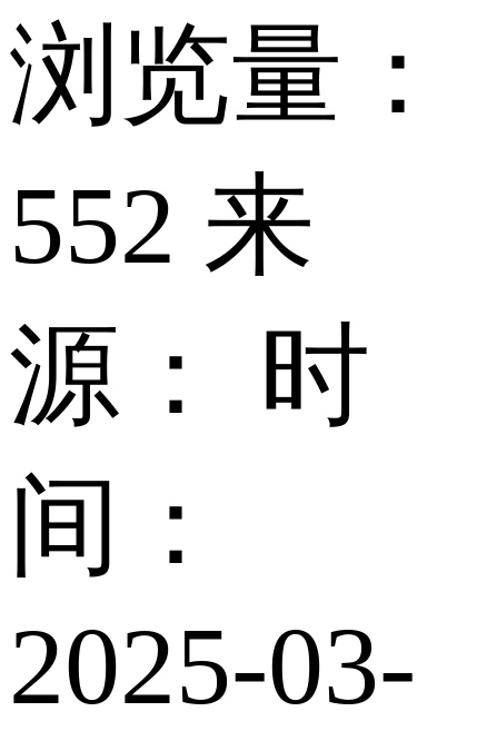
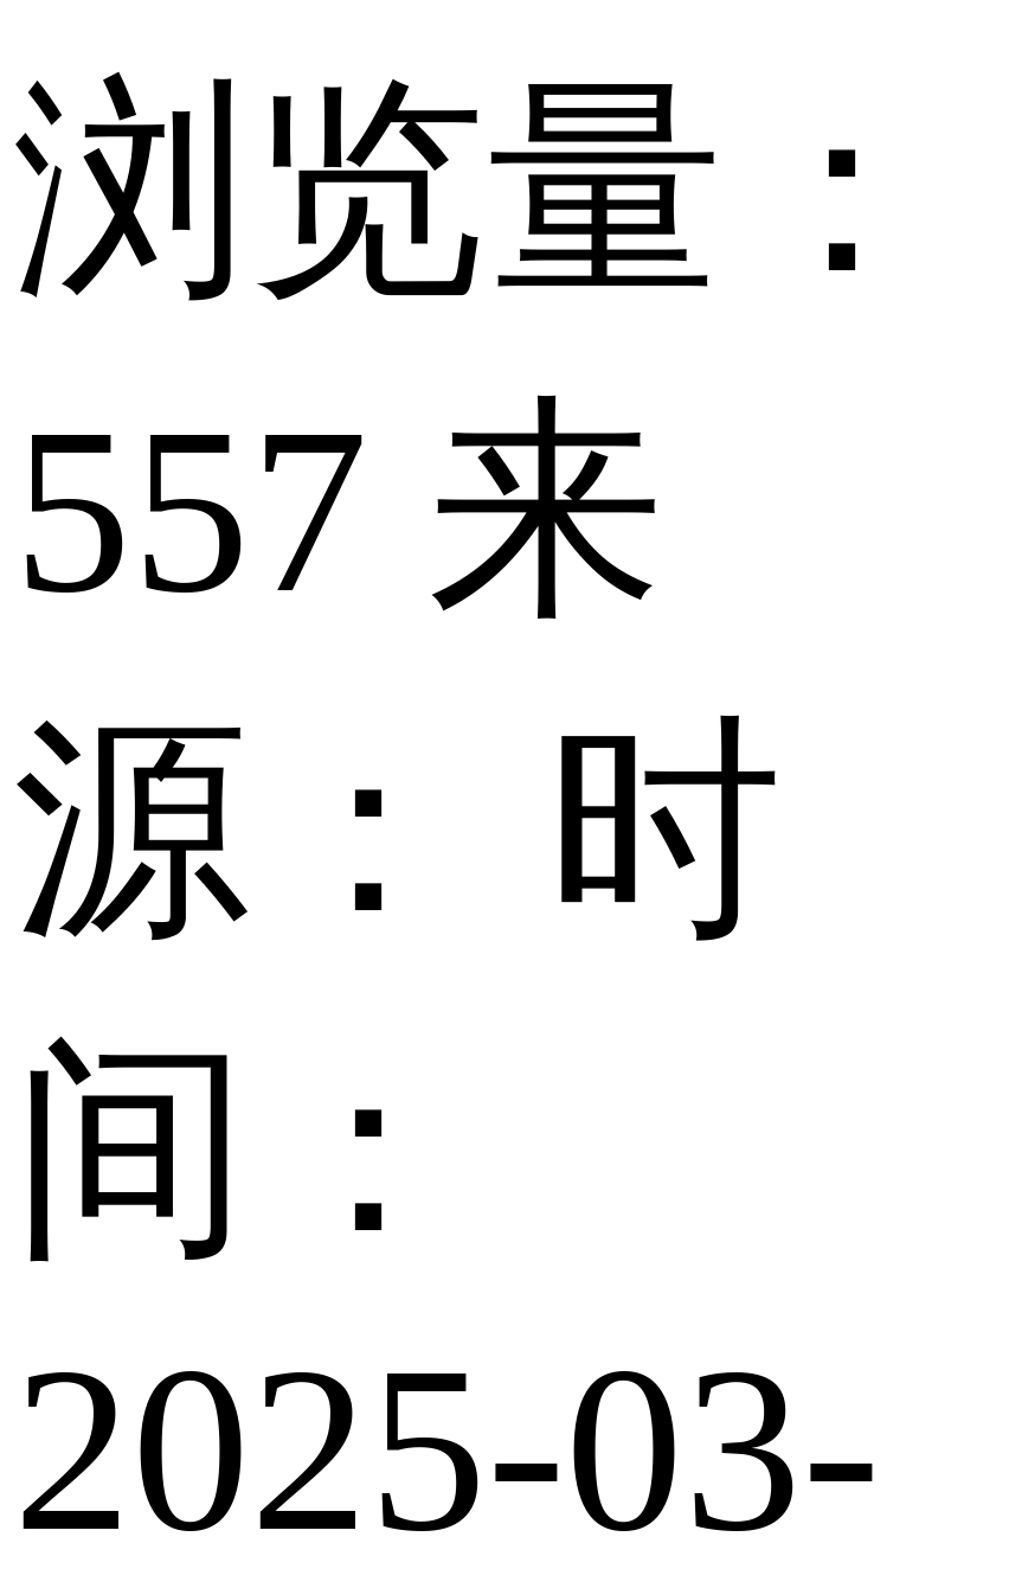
[9,164,315,287] 552 来 -> [13,379,664,642] 557 来

